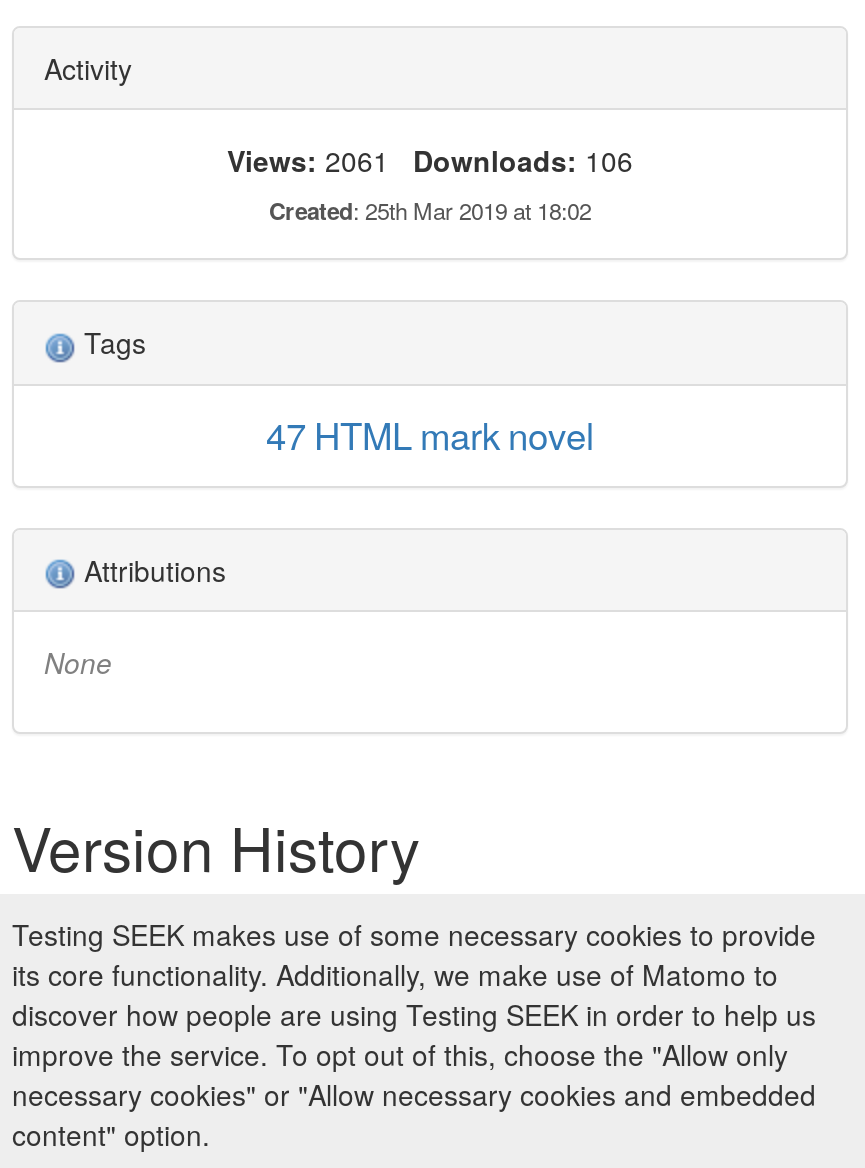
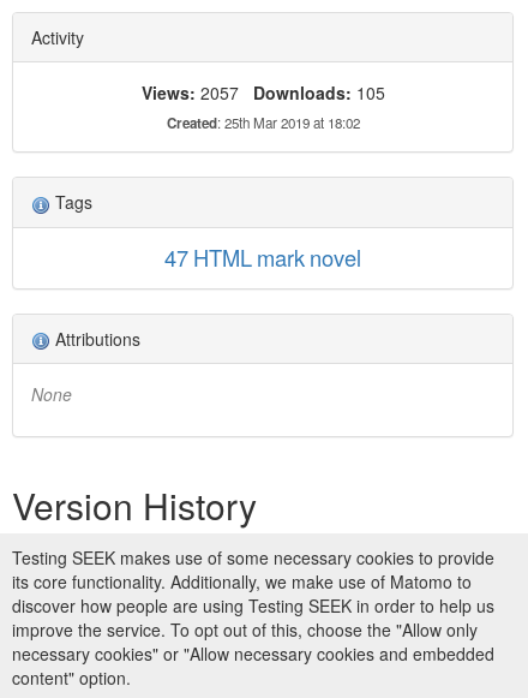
[227,141,633,181] Views: 2061 Downloads: 106 -> [141,81,385,105] Views: 2057 Downloads: 105

